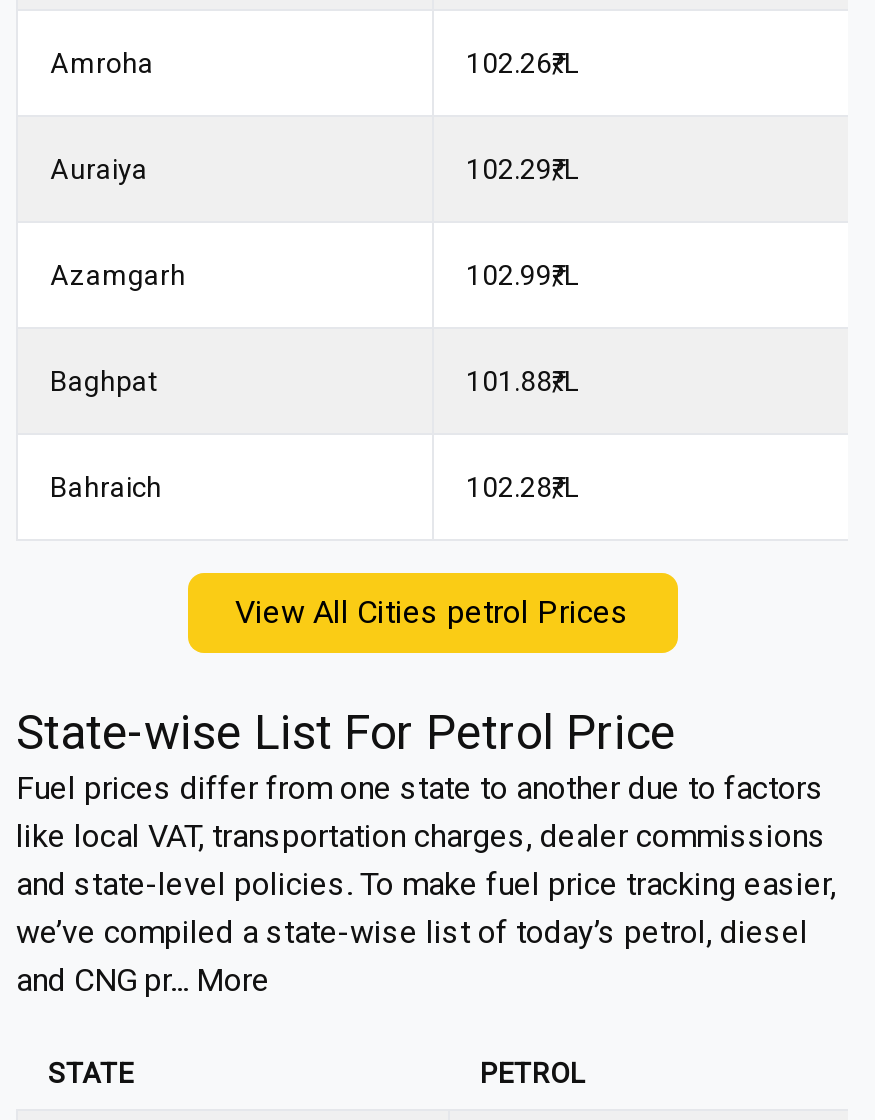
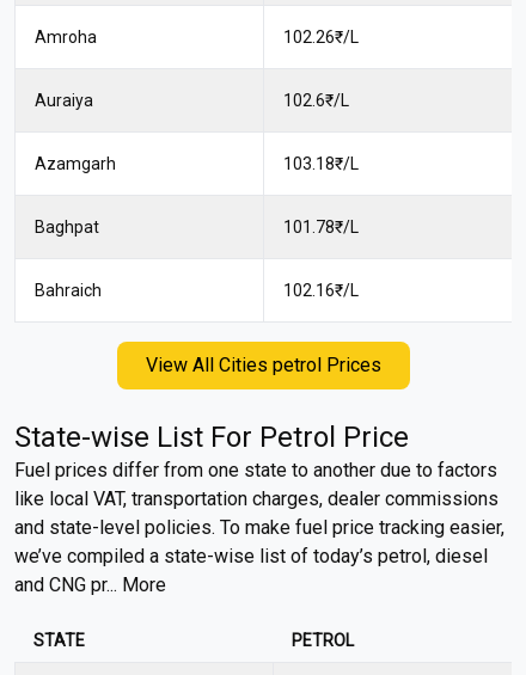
[466,153,578,185] 102.29₹/L -> [283,91,349,110] 102.6₹/L
[466,259,578,291] 102.99₹/L -> [283,154,359,173] 103.18₹/L
[466,365,578,397] 101.88₹/L -> [283,218,359,237] 101.78₹/L
[466,471,578,503] 102.28₹/L -> [283,281,359,300] 102.16₹/L

